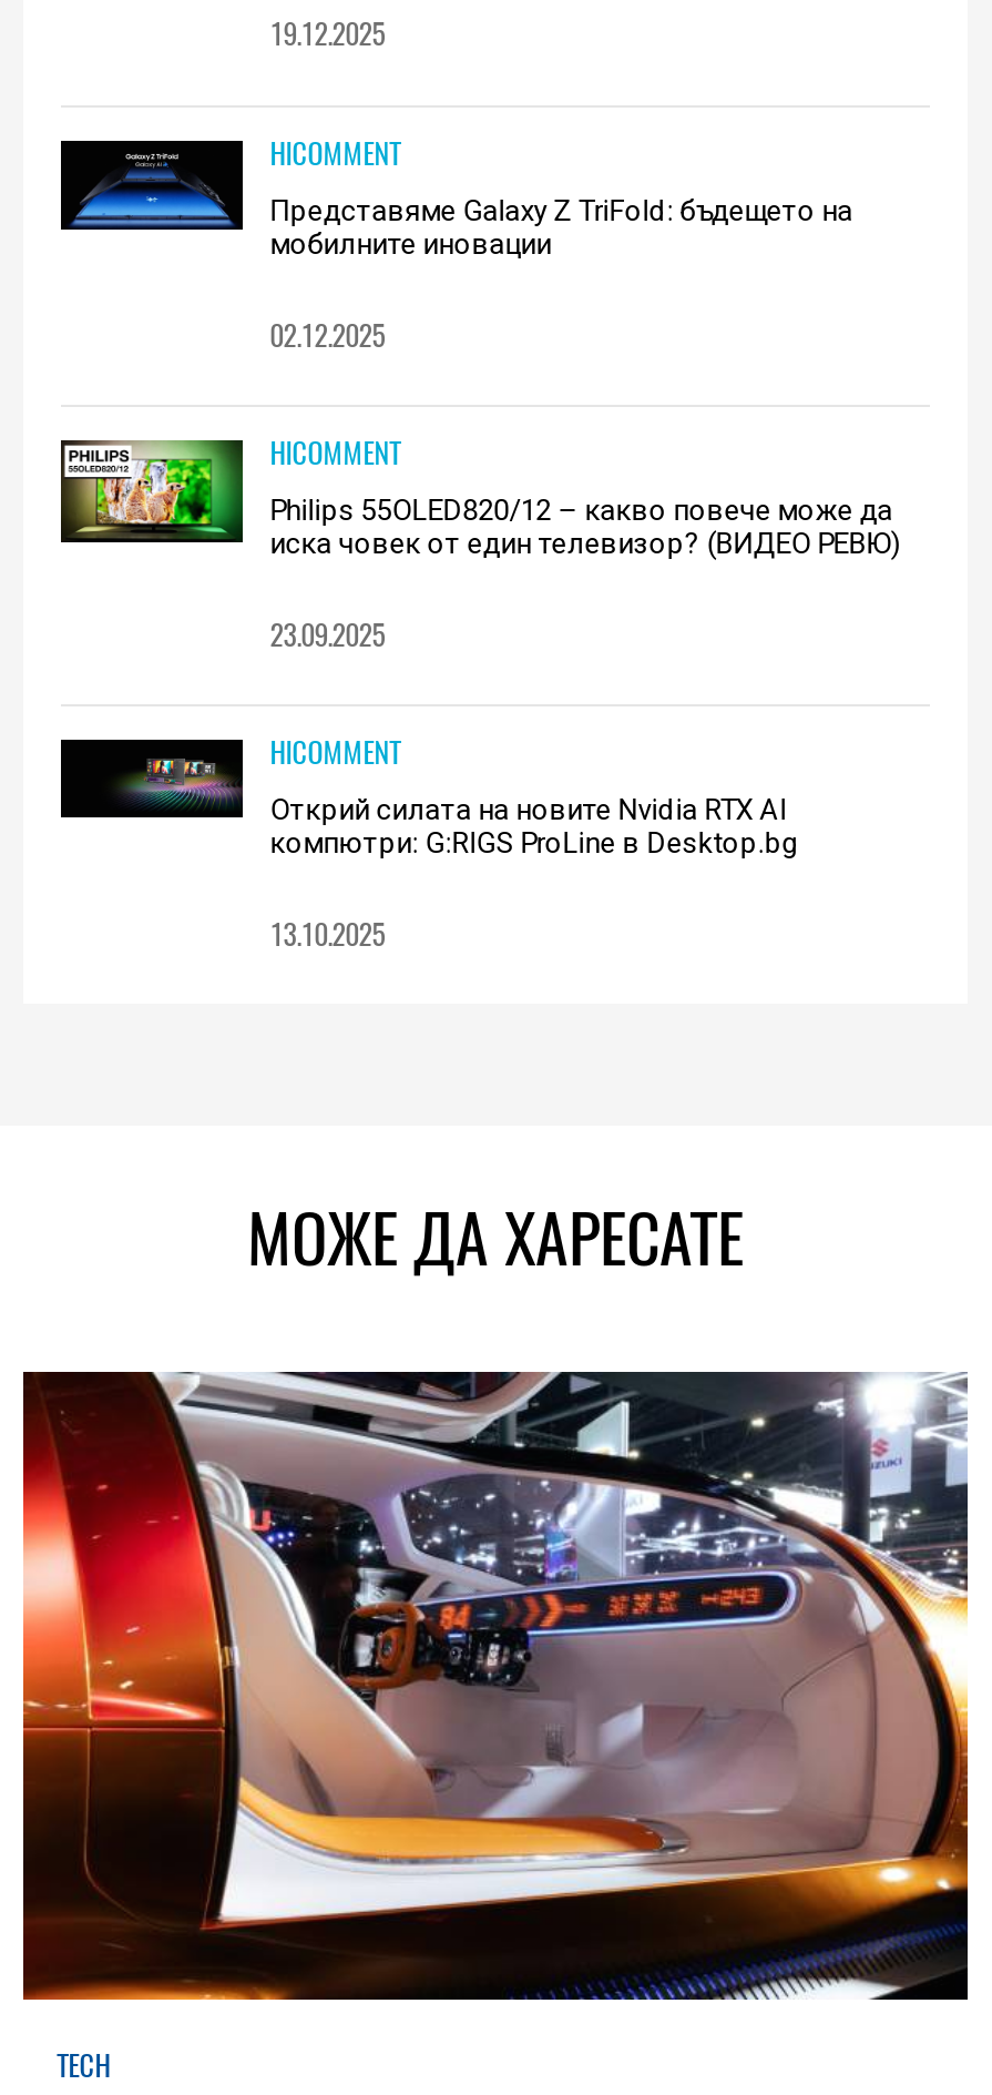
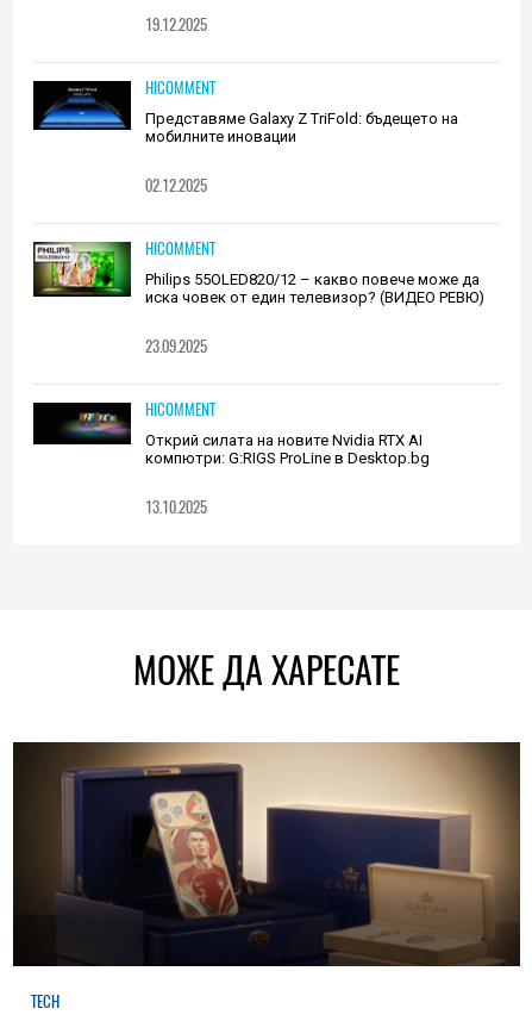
[21,1371,970,2003] [image] -> [12,741,521,967] [image]

